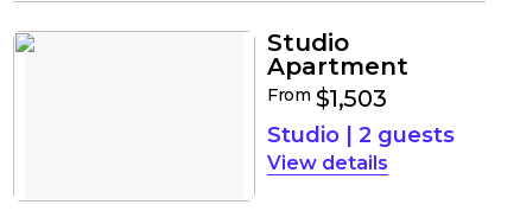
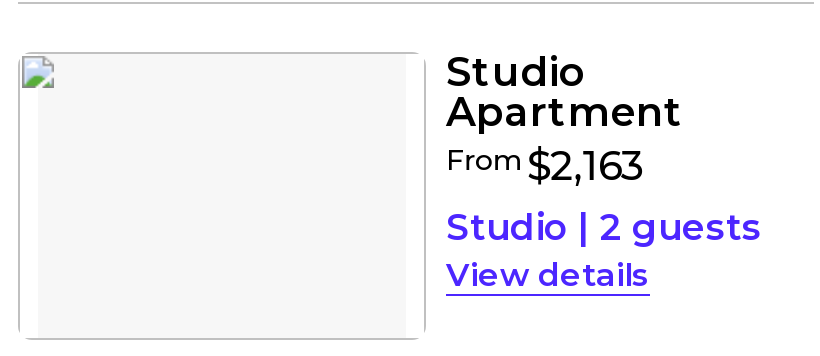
[267,84,386,112] From $1,503 -> [446,141,644,189] From $2,163

